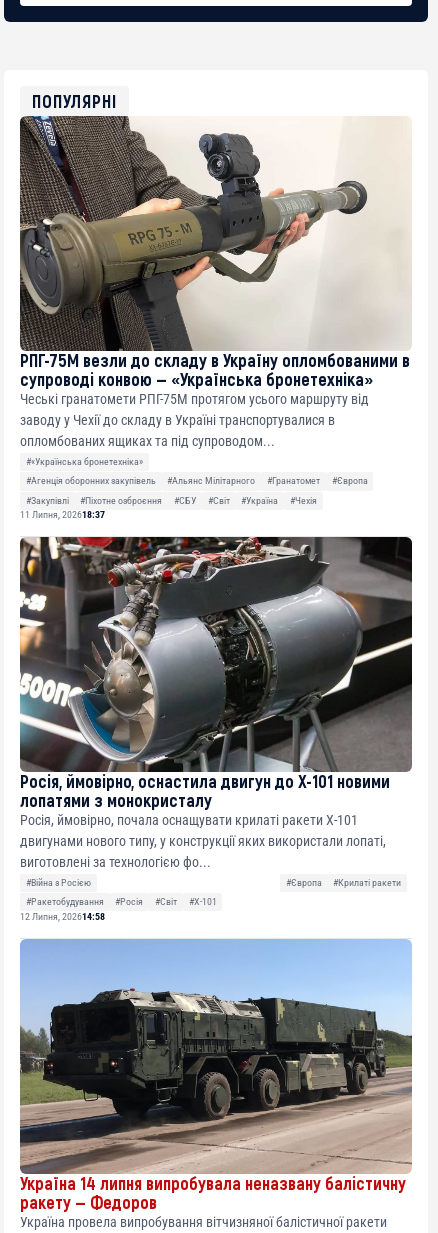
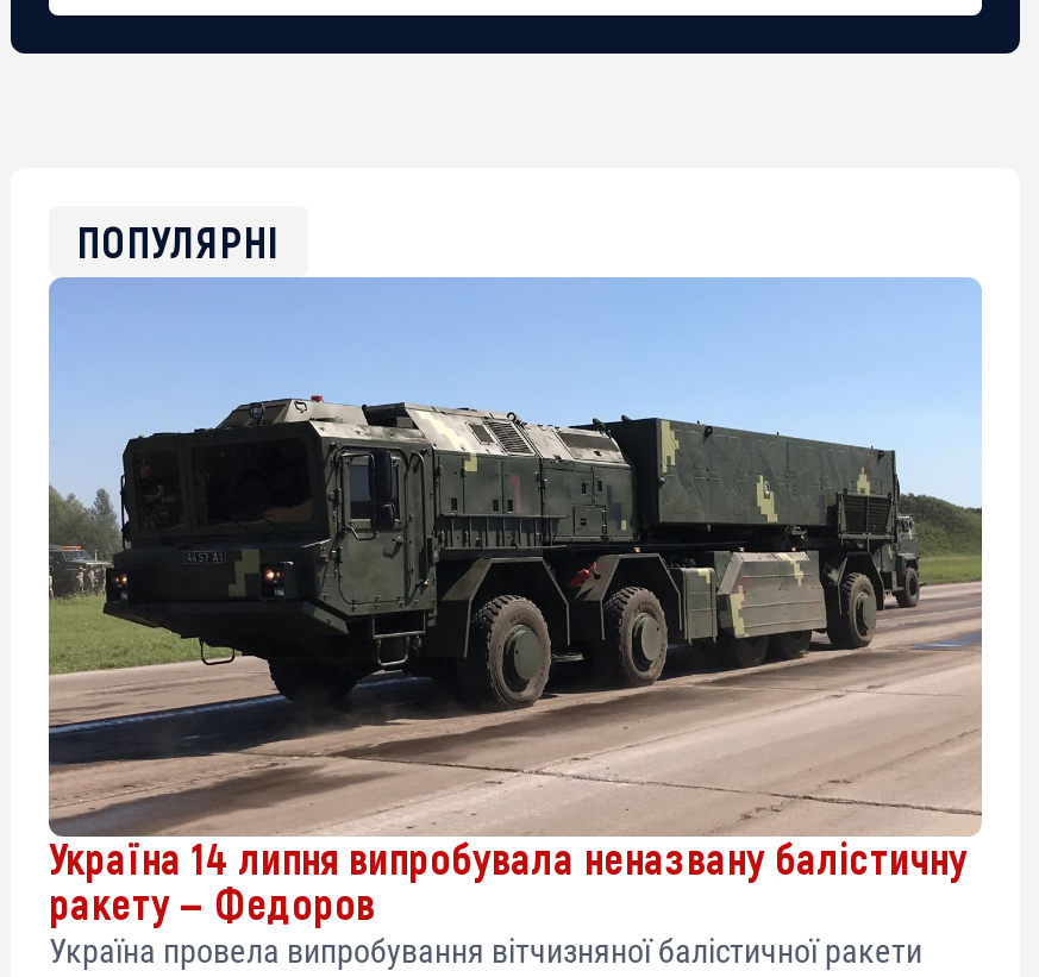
[19,115,410,520] [image] | РПГ-75М везли до складу в Україну опломбованими в | супроводі конвою — «Українська бронетехніка» | Чеські гранатомети РПГ-75М протягом усього маршруту від | заводу у Чехії до складу в Україні транспортувалися в | опломбованих ящиках та під супроводом... | #«Українська бронетехніка» | #Агенція оборонних закупівель | #Альянс Мілітарного | #Гранатомет | #Європа | #Закупівлі | #Піхотне озброєння | #СБУ | #Світ | #Україна | #Чехія | 11 Липня, 2026 18:37 -> none
[19,536,413,921] [image] | Росія, ймовірно, оснастила двигун до Х-101 новими | лопатями з монокристалу | Росія, ймовірно, почала оснащувати крилаті ракети Х-101 | двигунами нового типу, у конструкції яких використали лопаті, | виготовлені за технологією фо... | #Війна з Росією | #Європа | #Крилаті ракети | #Ракетобудування | #Росія | #Світ | #Х-101 | 12 Липня, 2026 14:58 -> none

